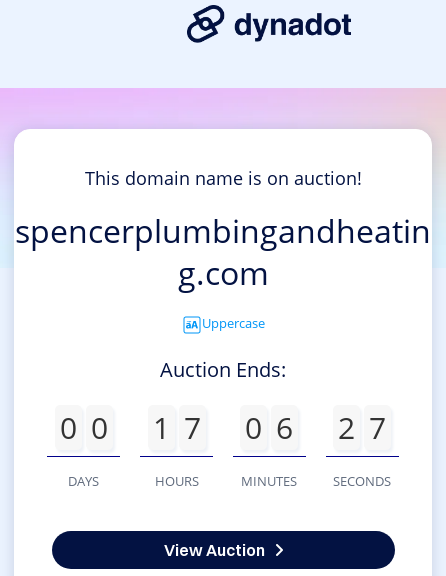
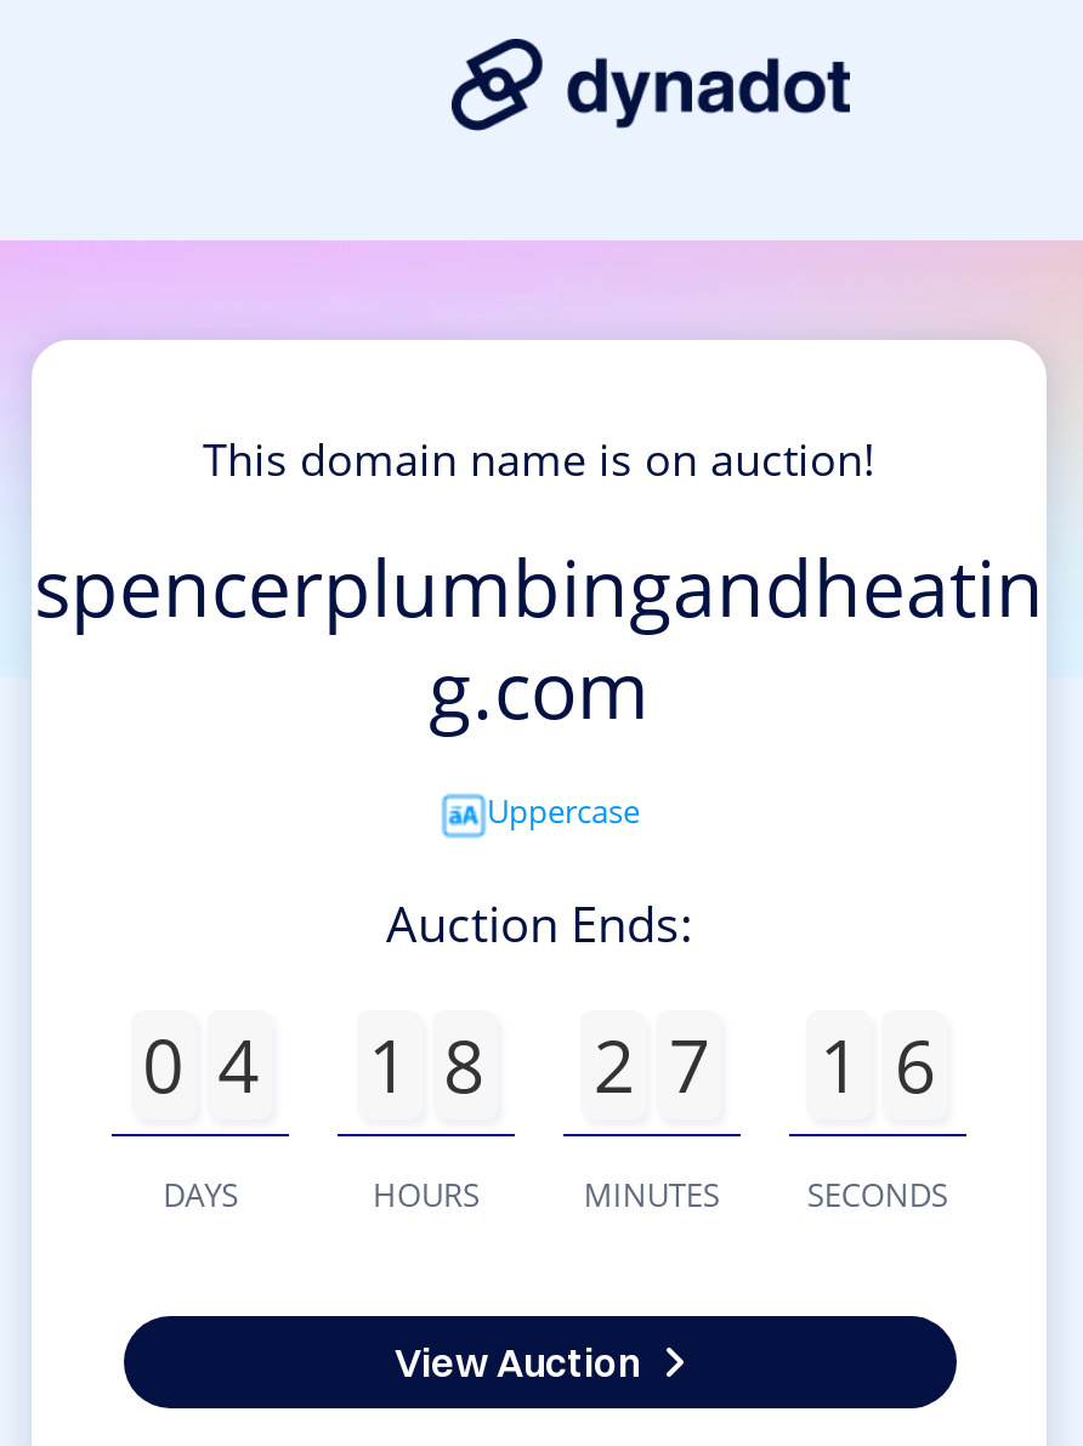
[60,407,108,448] 0 0 -> [142,1015,259,1115] 0 4
[152,407,200,448] 1 7 -> [368,1015,484,1115] 1 8
[245,407,293,448] 0 6 -> [593,1015,710,1115] 2 7
[338,407,386,448] 2 7 -> [819,1015,936,1115] 1 6

